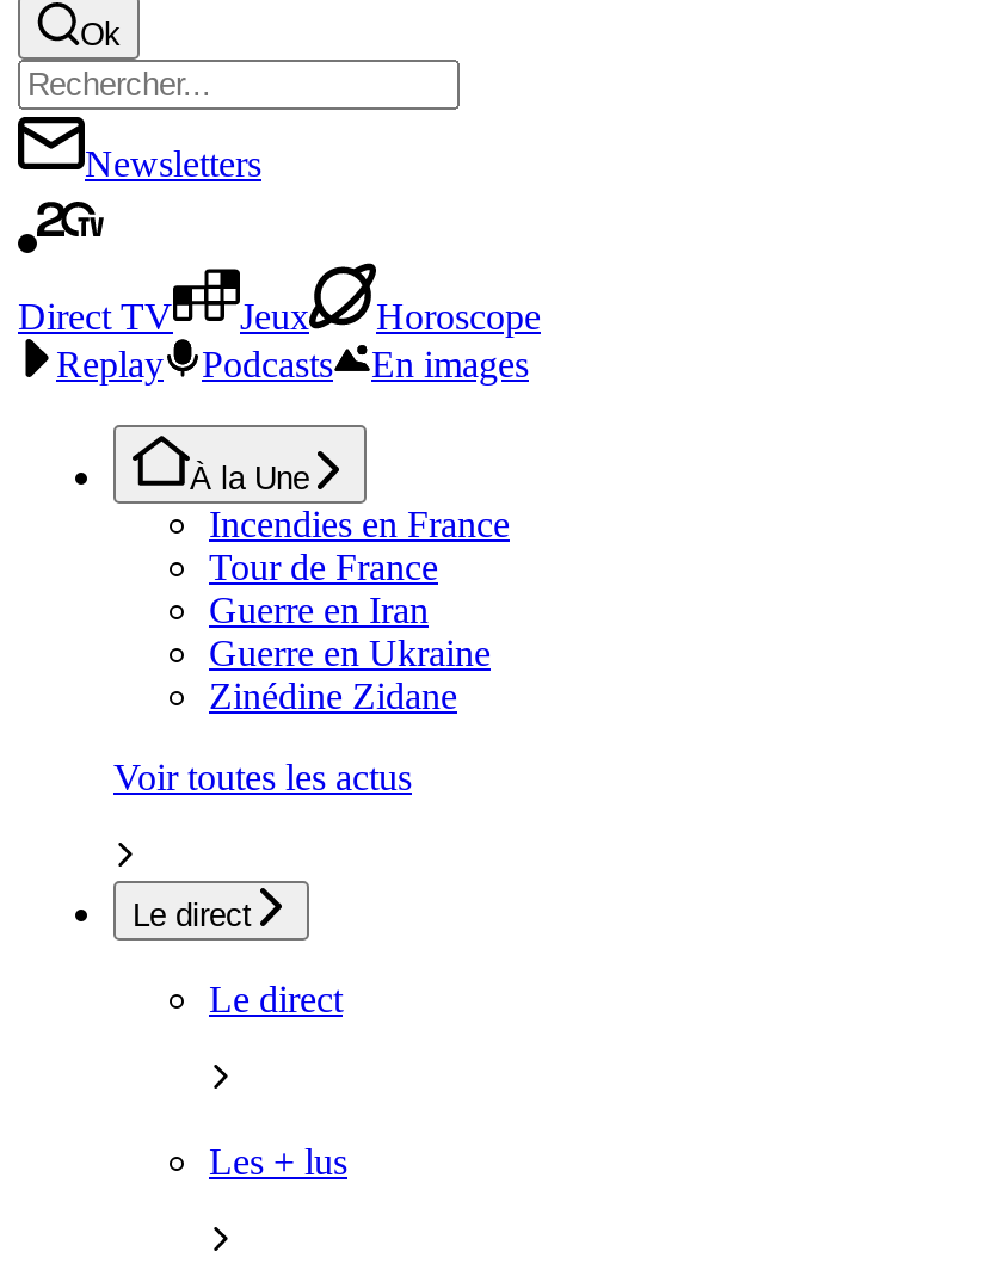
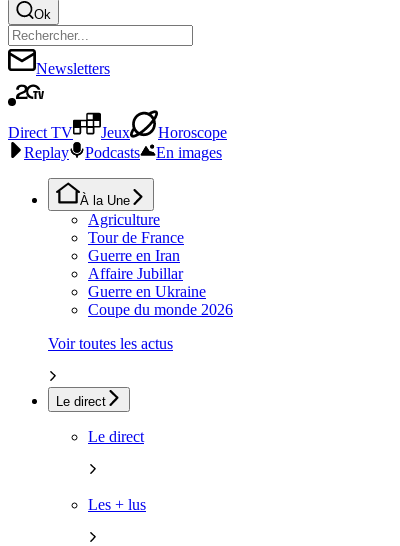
[209,504,510,544] Incendies en France -> [88,211,160,228] Agriculture
none -> [88,265,183,282] Affaire Jubillar
[209,676,457,716] Zinédine Zidane -> [88,301,233,318] Coupe du monde 2026

